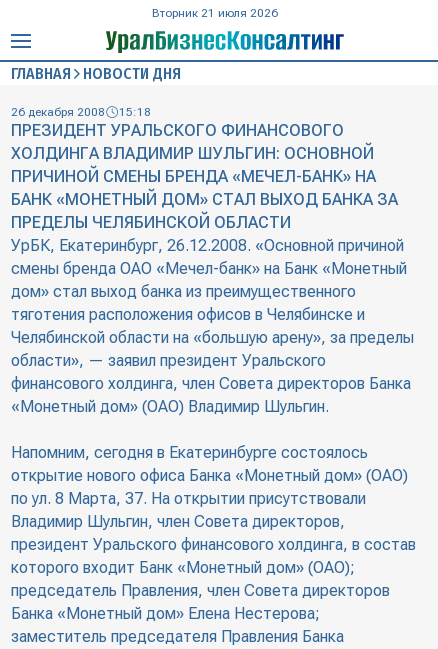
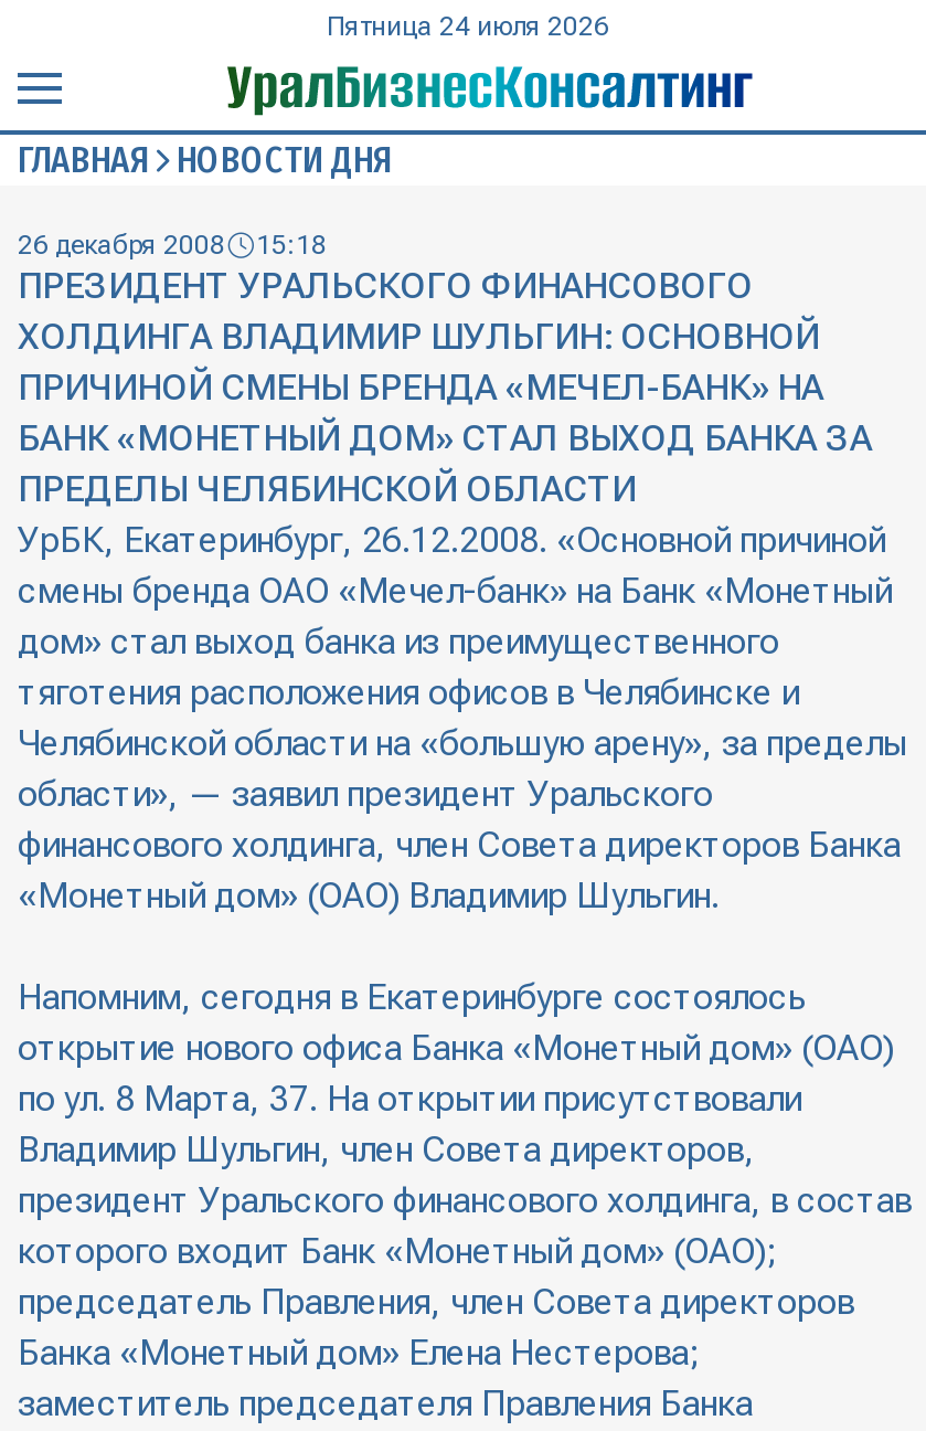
[152,6,278,20] Вторник 21 июля 2026 -> [327,11,609,42] Пятница 24 июля 2026

